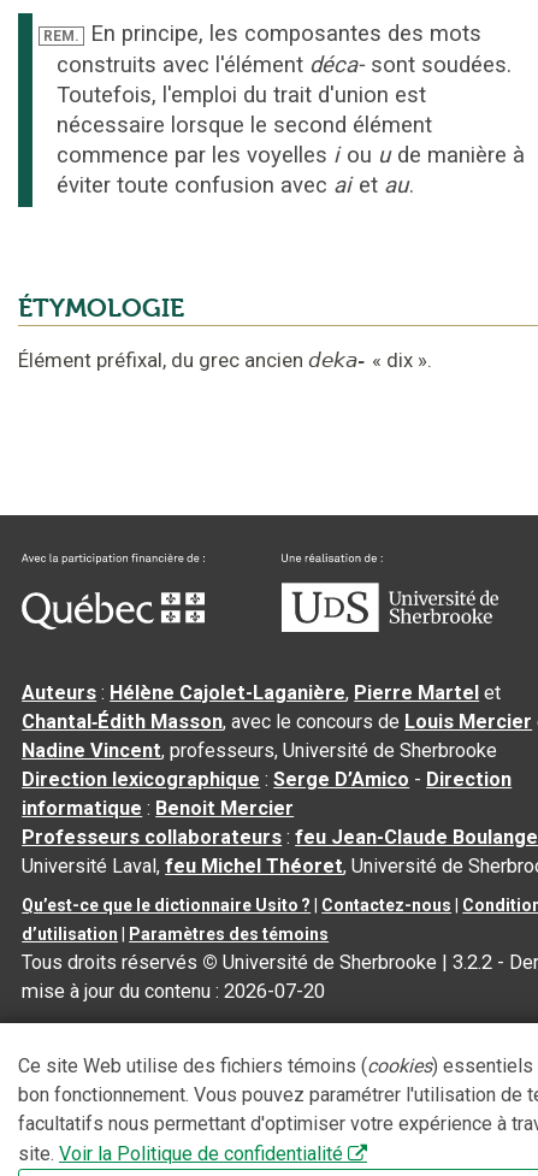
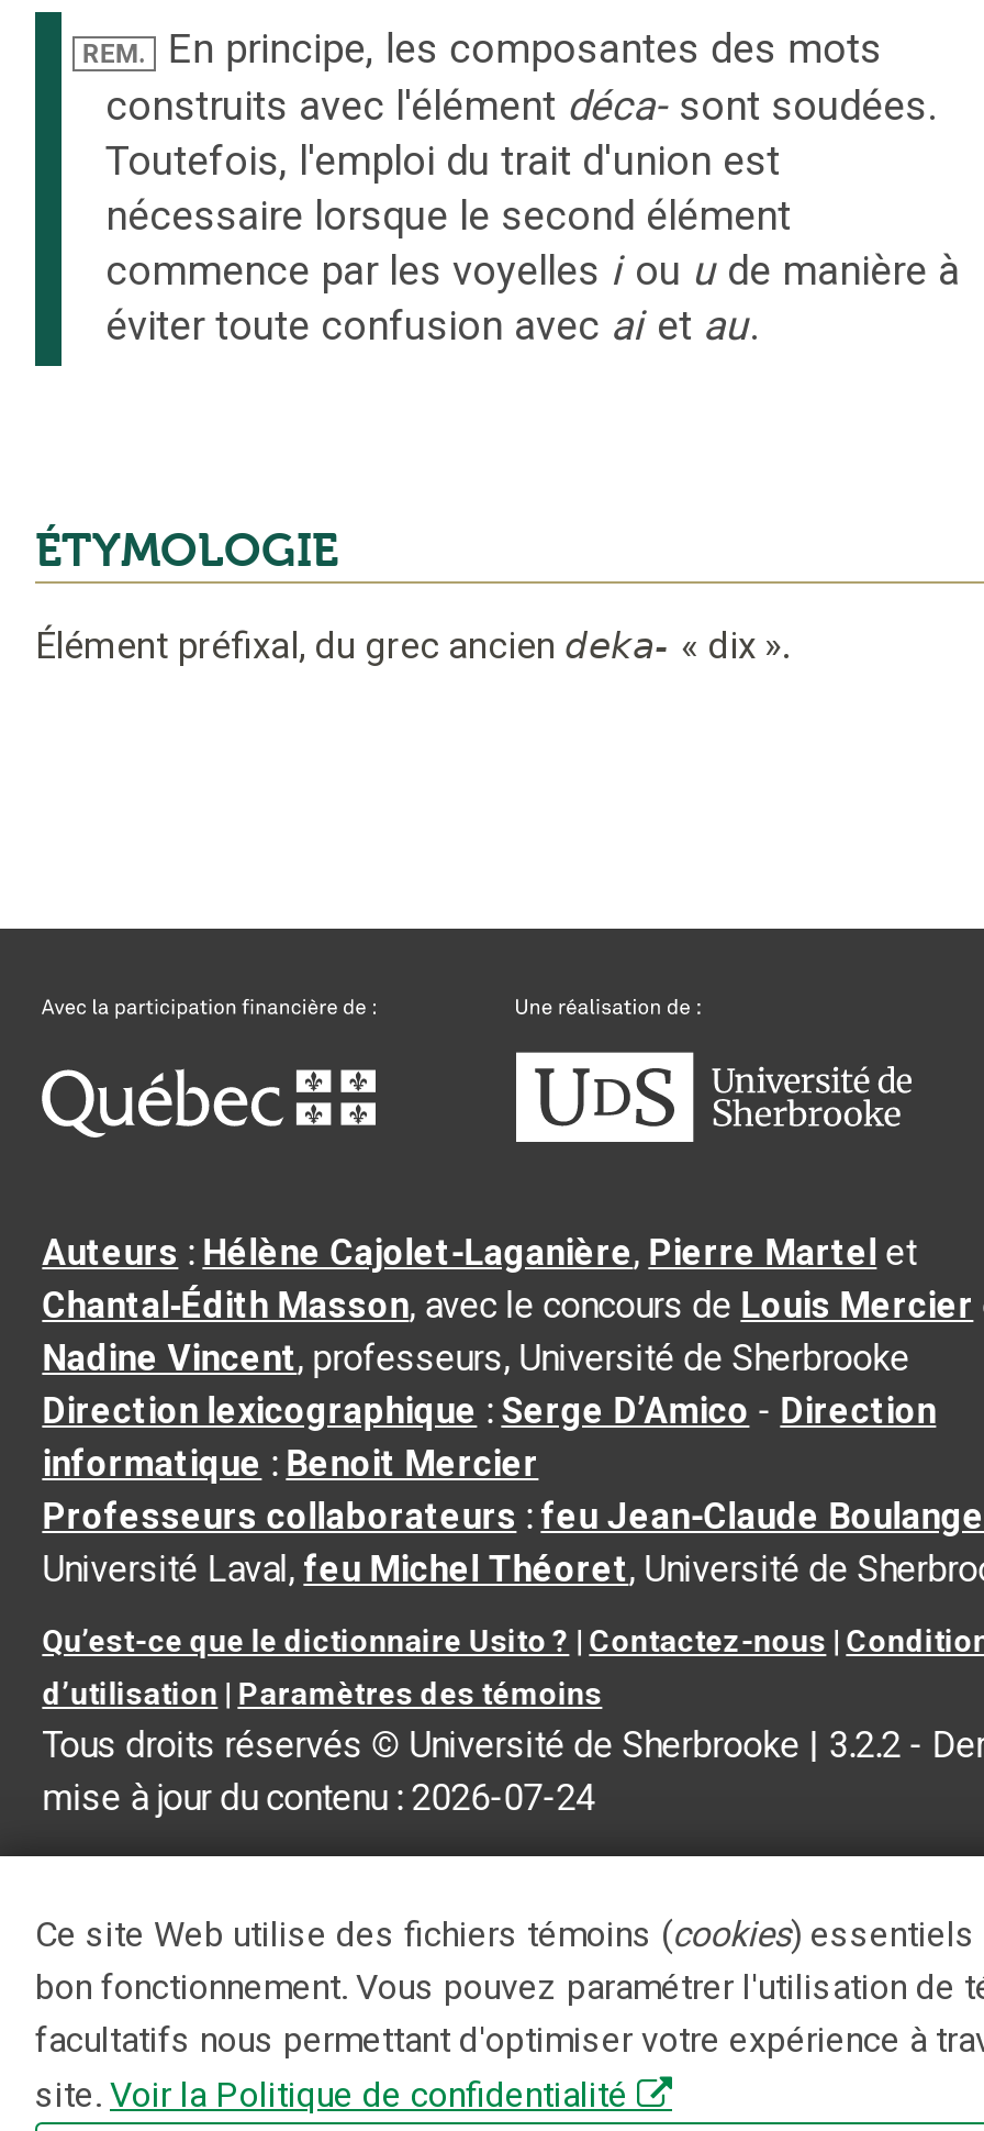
[22,980,325,1003] mise à jour du contenu : 2026-07-20 -> [42,1778,596,1820] mise à jour du contenu : 2026-07-24

